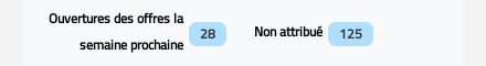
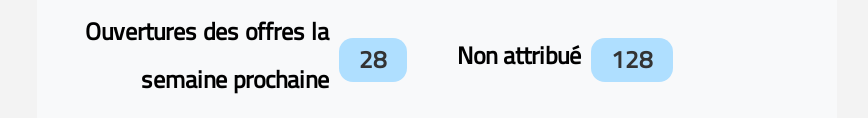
[80,19,362,58] semaine prochaine 28 Non attribué 125 -> [141,33,653,103] semaine prochaine 28 Non attribué 128

